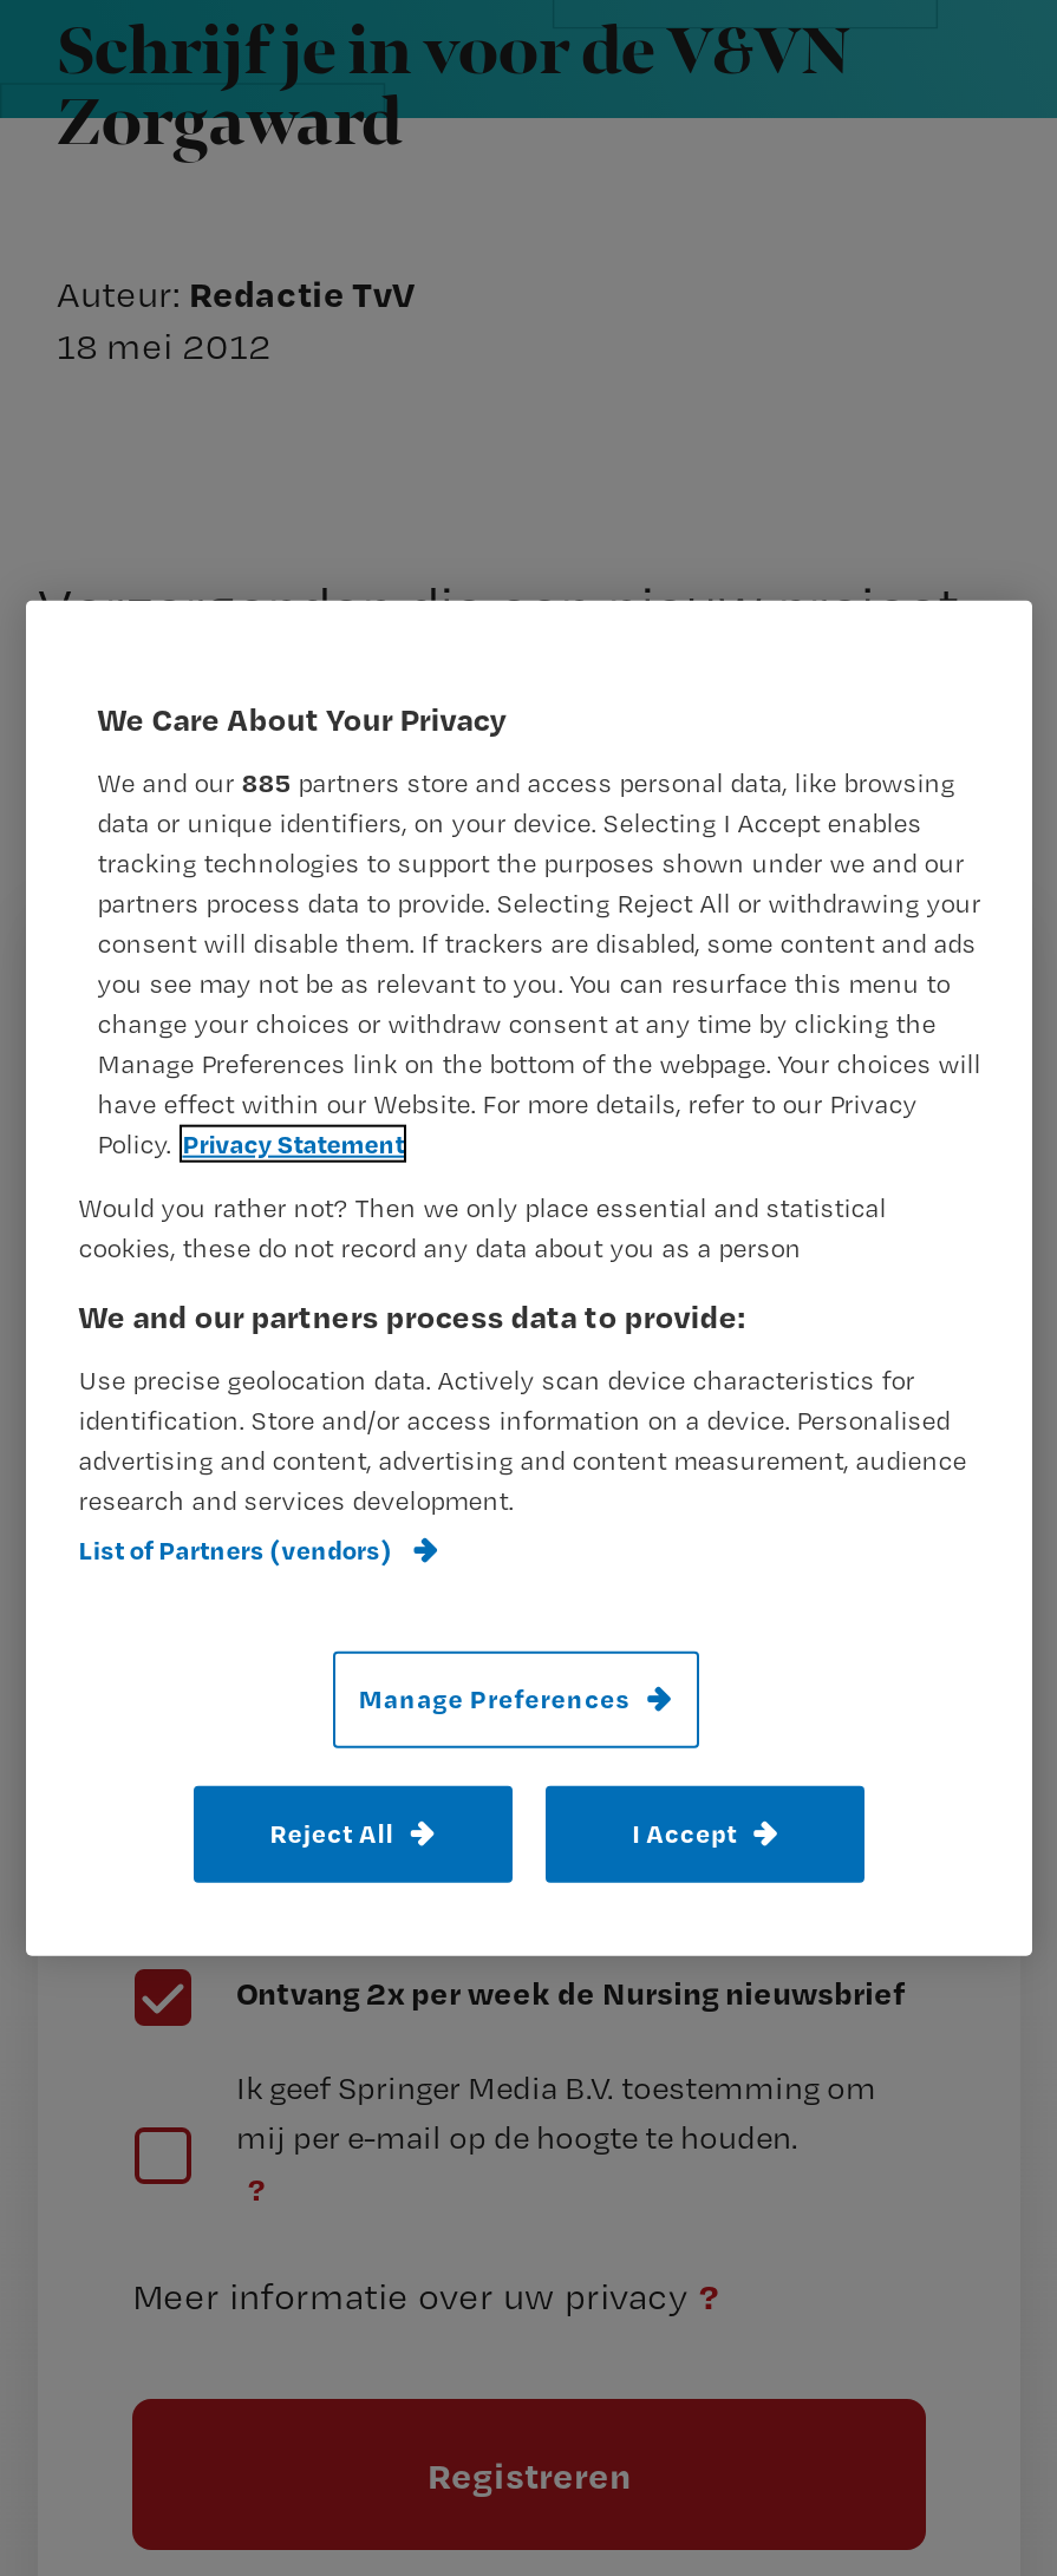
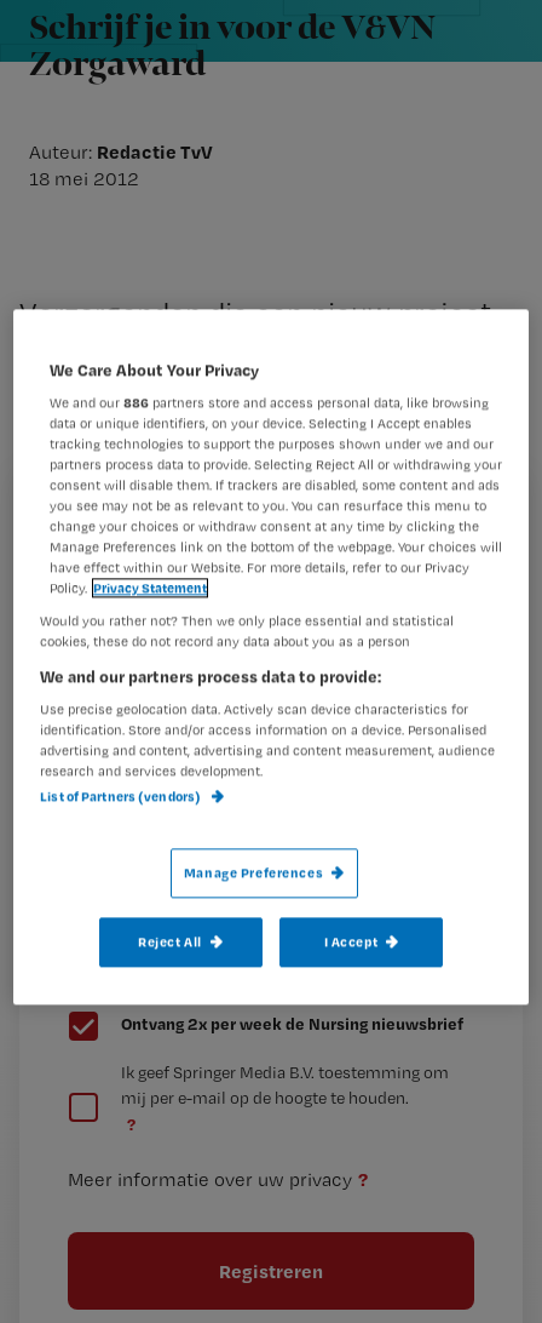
[97,765,955,799] We and our 885 partners store and access personal data, like browsing -> [50,394,489,411] We and our 886 partners store and access personal data, like browsing

